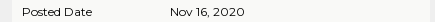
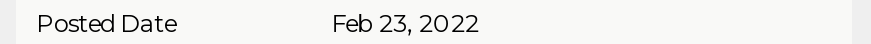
[170,4,245,19] Nov 16, 2020 -> [331,8,479,38] Feb 23, 2022

